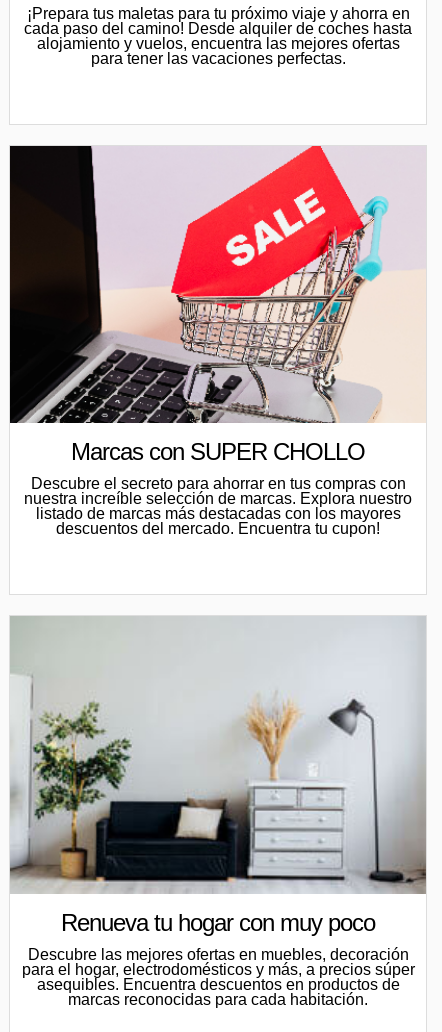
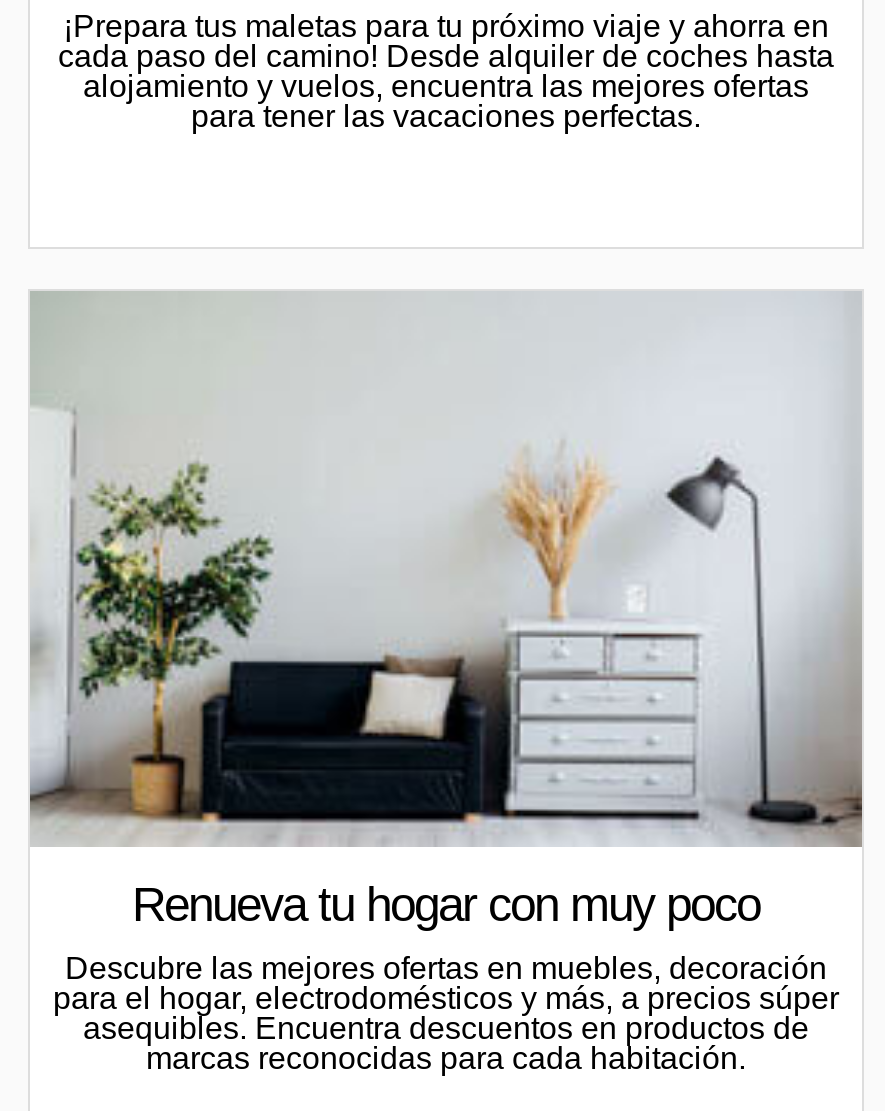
[9,145,425,537] [image] | Marcas con SUPER CHOLLO | Descubre el secreto para ahorrar en tus compras con | nuestra increíble selección de marcas. Explora nuestro | listado de marcas más destacadas con los mayores | descuentos del mercado. Encuentra tu cupon! -> none

